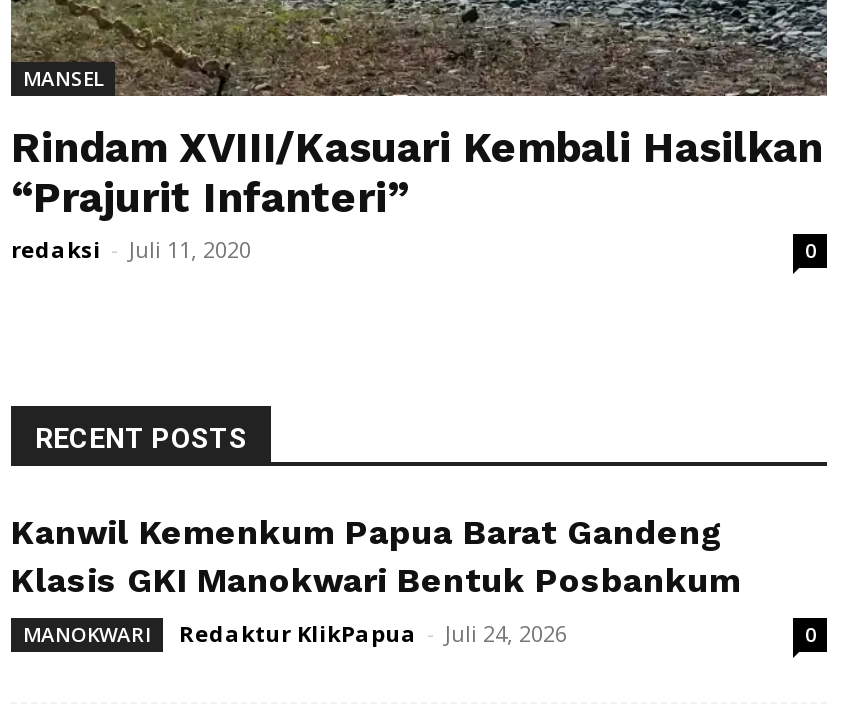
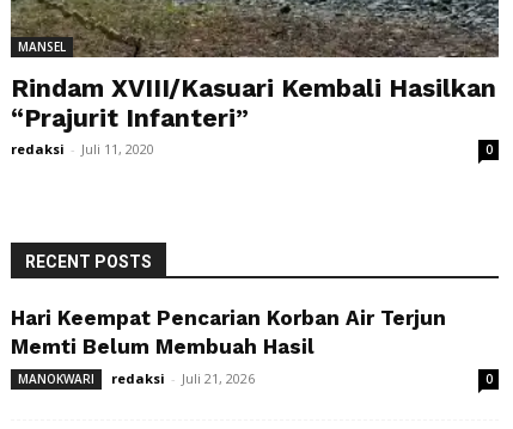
[11,513,741,601] Kanwil Kemenkum Papua Barat Gandeng | Klasis GKI Manokwari Bentuk Posbankum -> [11,307,446,359] Hari Keempat Pencarian Korban Air Terjun | Memti Belum Membuah Hasil
[179,619,567,649] Redaktur KlikPapua - Juli 24, 2026 -> [111,370,255,388] redaksi - Juli 21, 2026

